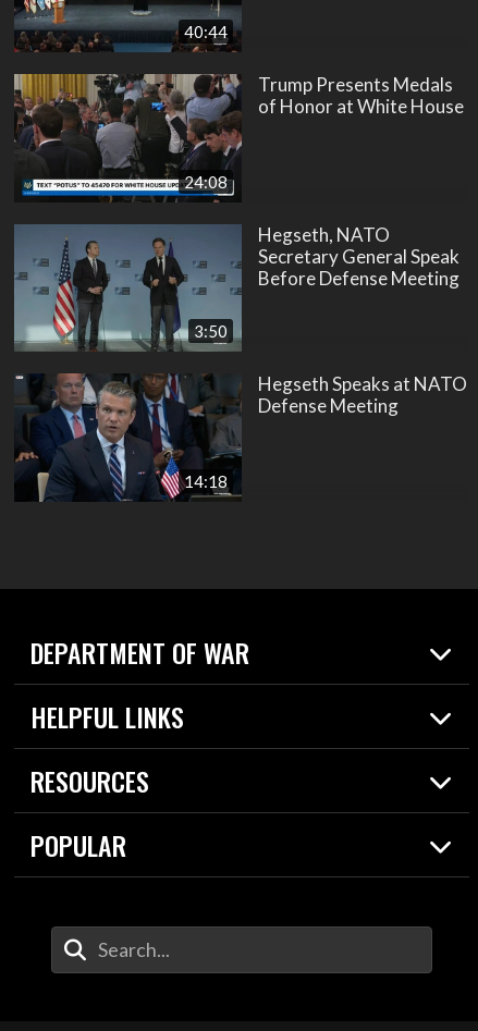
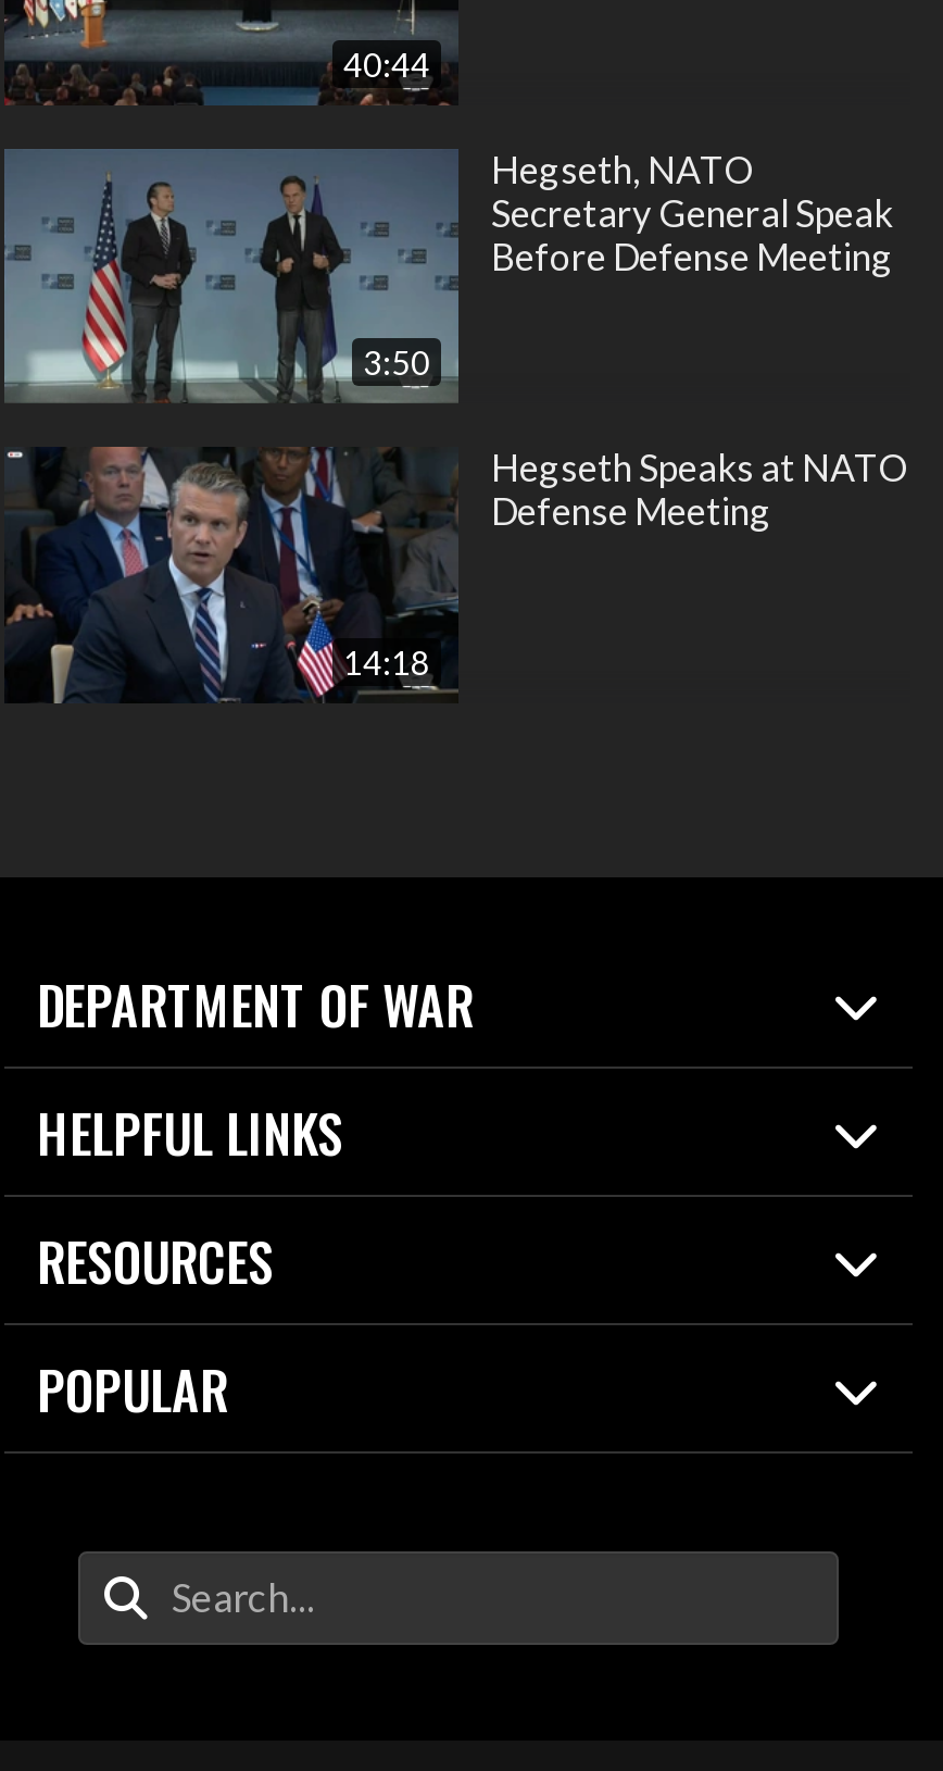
[14,73,242,202] [image] | 24:08 -> none
[258,73,464,118] Trump Presents Medals | of Honor at White House -> none

